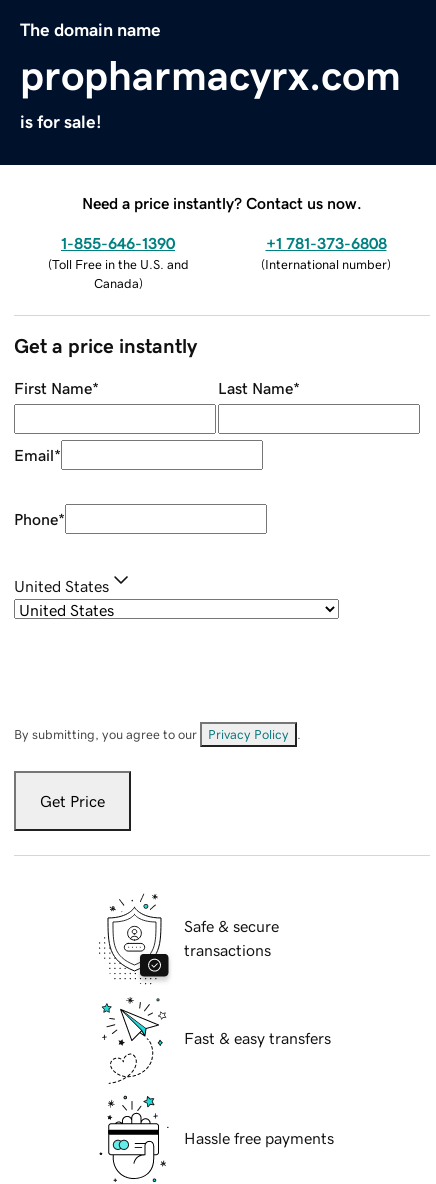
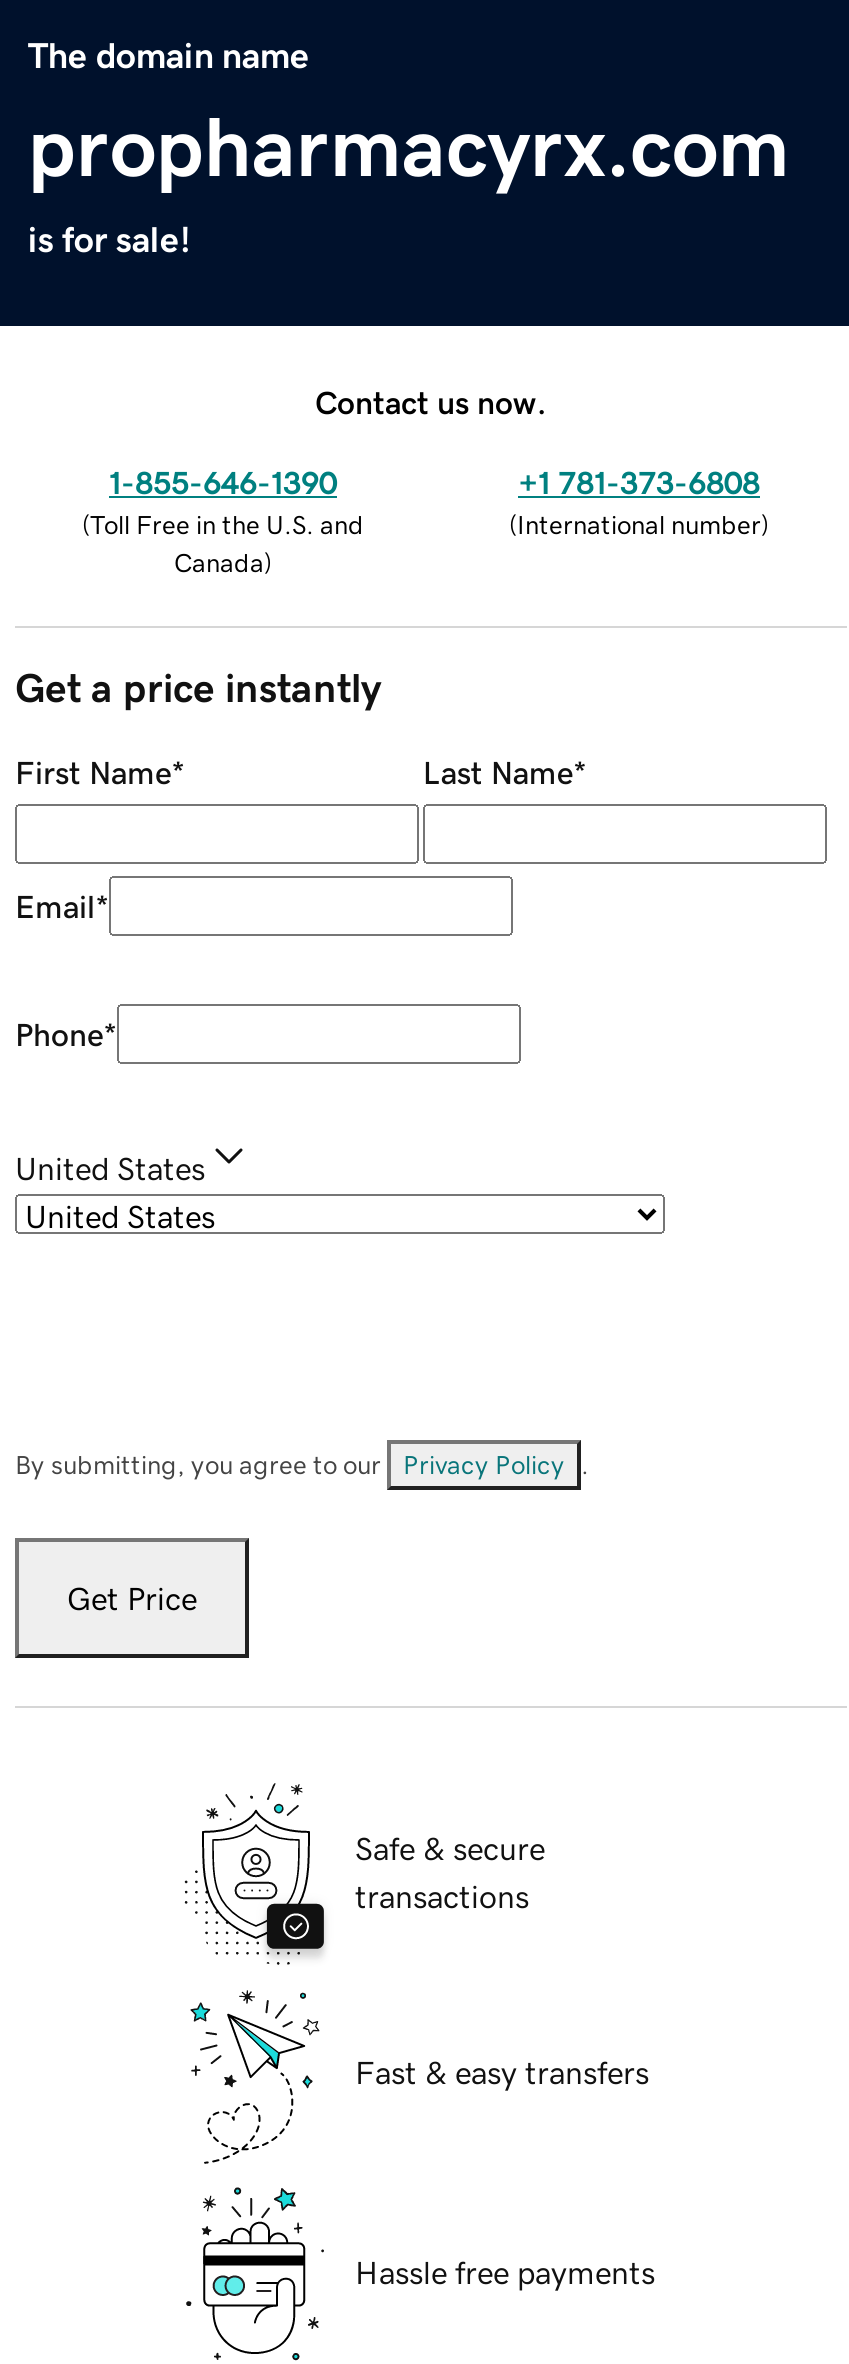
[82,195,362,211] Need a price instantly? Contact us now. -> [315,385,547,417] Contact us now.

